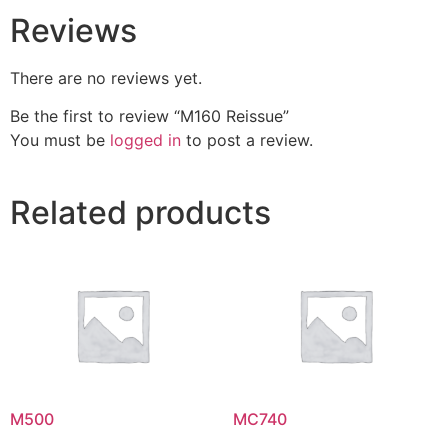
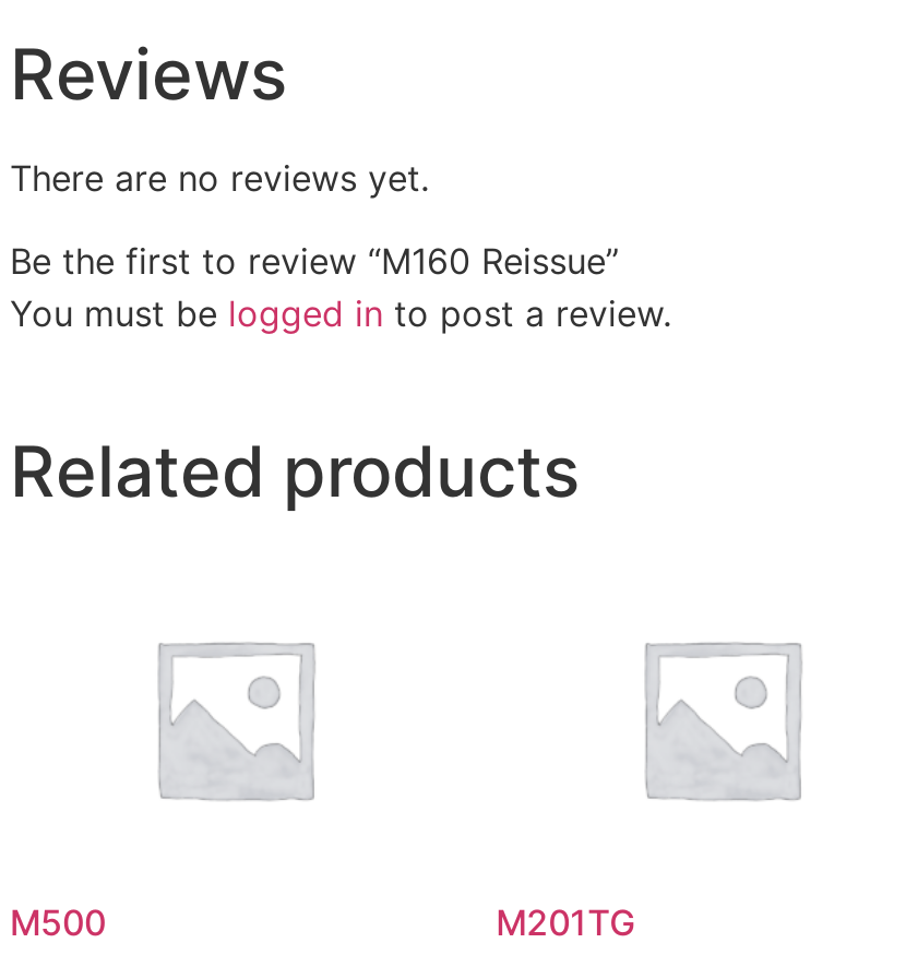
[233,409,287,429] MC740 -> [496,901,636,945] M201TG

